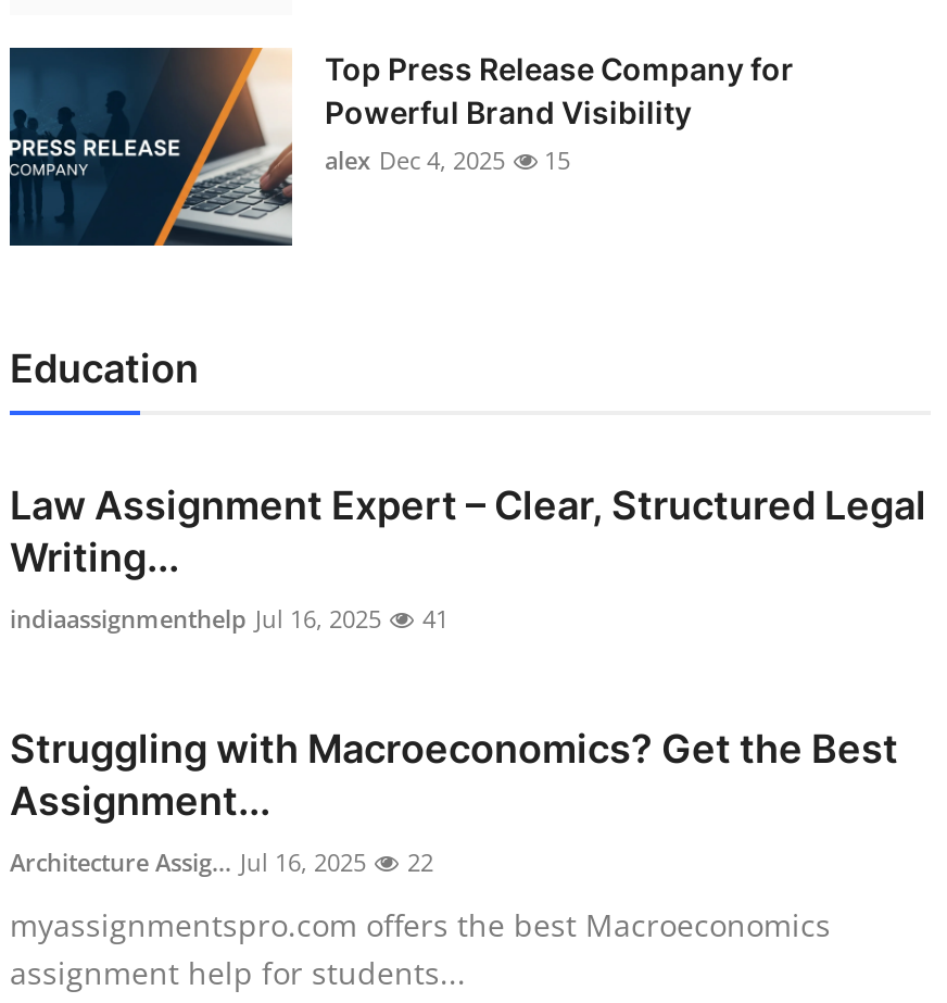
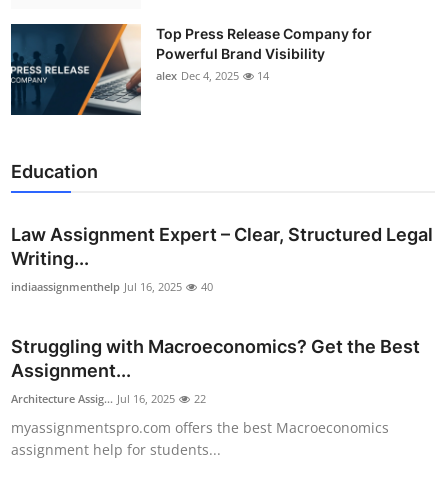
[325,143,570,176] alex Dec 4, 2025 15 -> [156,68,269,83] alex Dec 4, 2025 14
[10,602,449,635] indiaassignmenthelp Jul 16, 2025 41 -> [11,279,213,294] indiaassignmenthelp Jul 16, 2025 40

